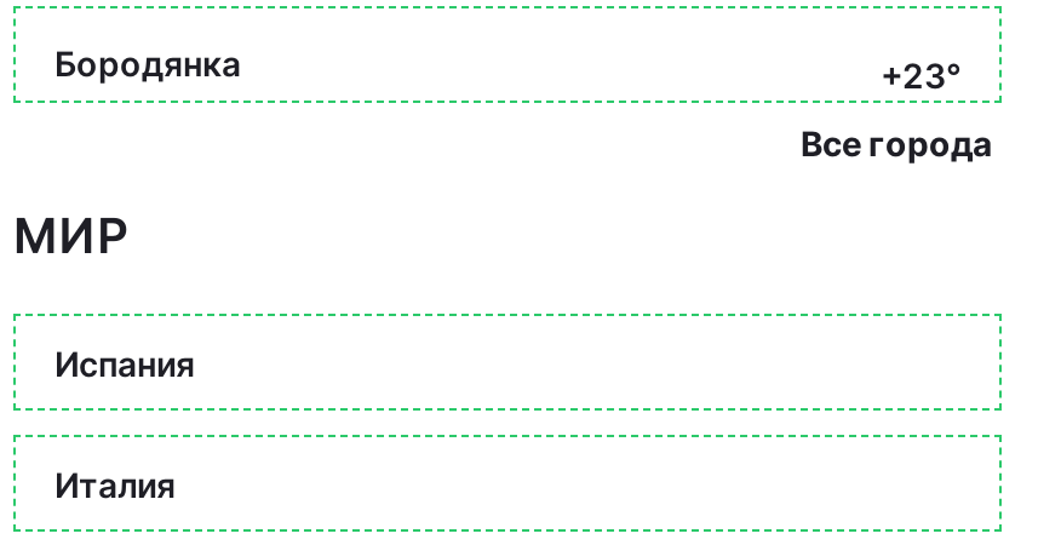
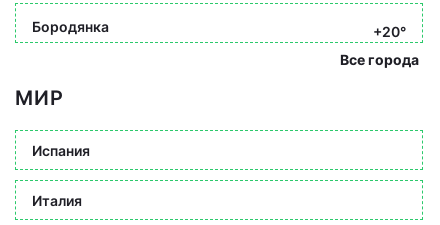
[881,54,960,96] +23° -> [373,23,406,40] +20°

